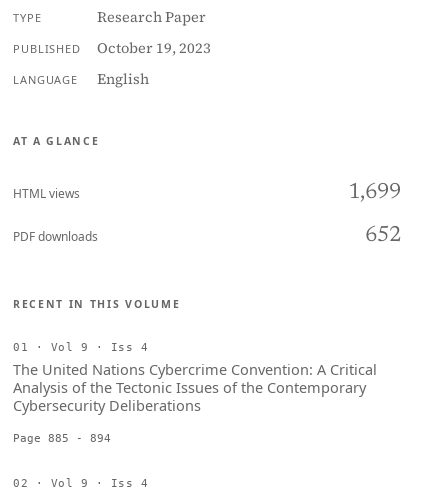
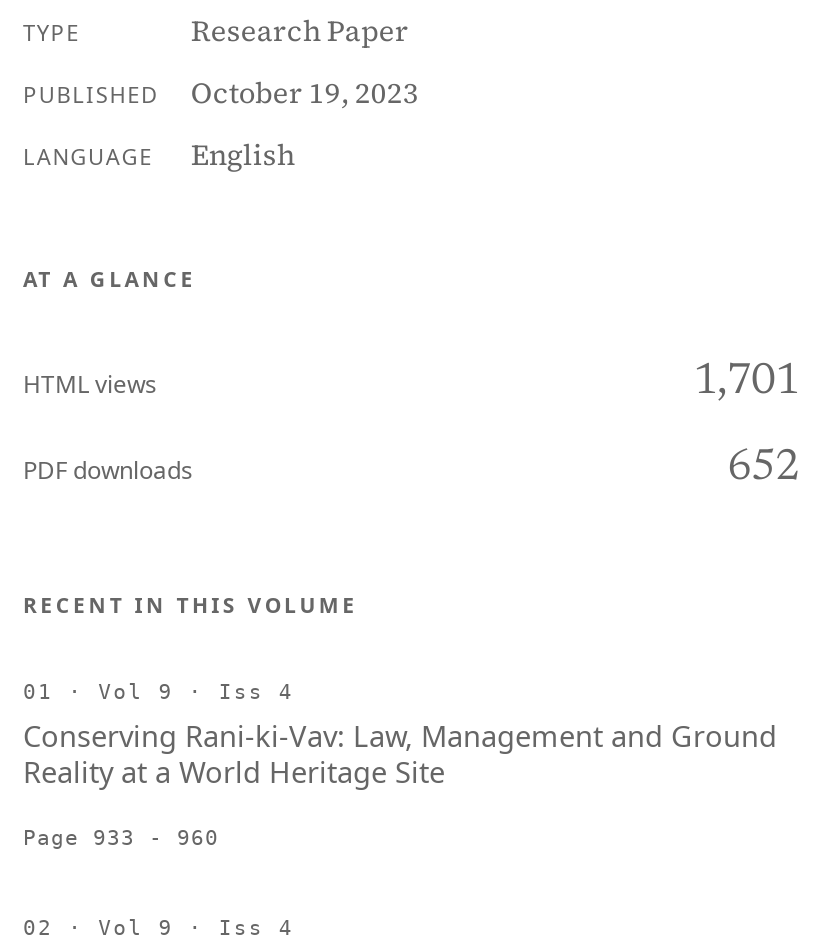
[348,182,401,204] 1,699 -> [693,361,799,405] 1,701
[13,359,377,415] The United Nations Cybercrime Convention: A Critical | Analysis of the Tectonic Issues of the Contemporary | Cybersecurity Deliberations -> [23,715,777,791] Conserving Rani-ki-Vav: Law, Management and Ground | Reality at a World Heritage Site
[13,432,111,444] Page 885 - 894 -> [23,825,219,849] Page 933 - 960

